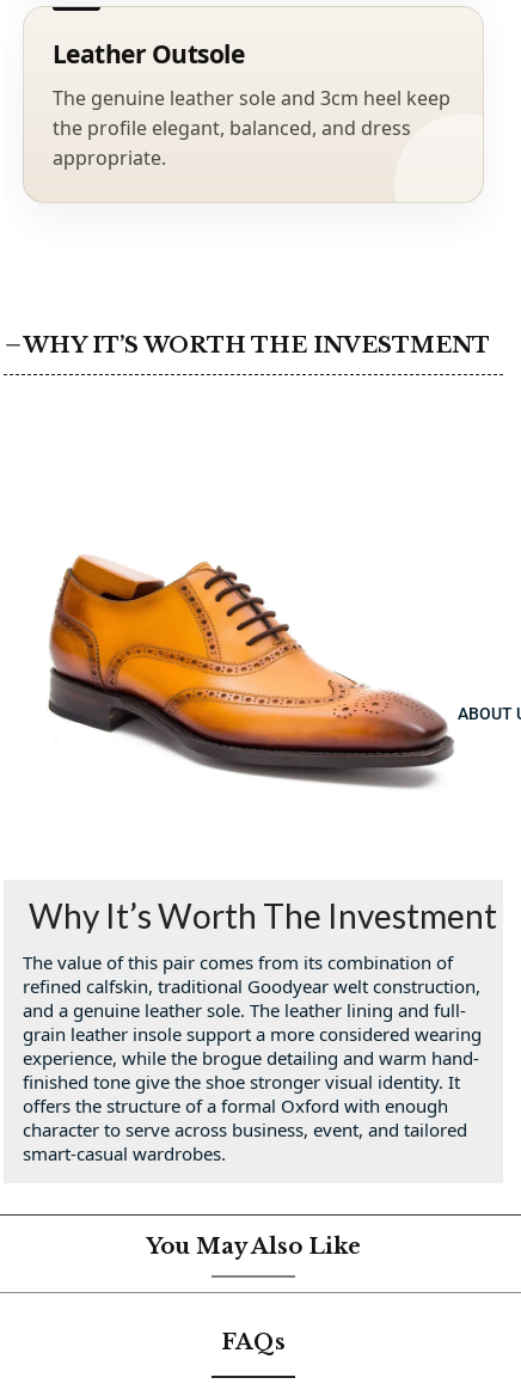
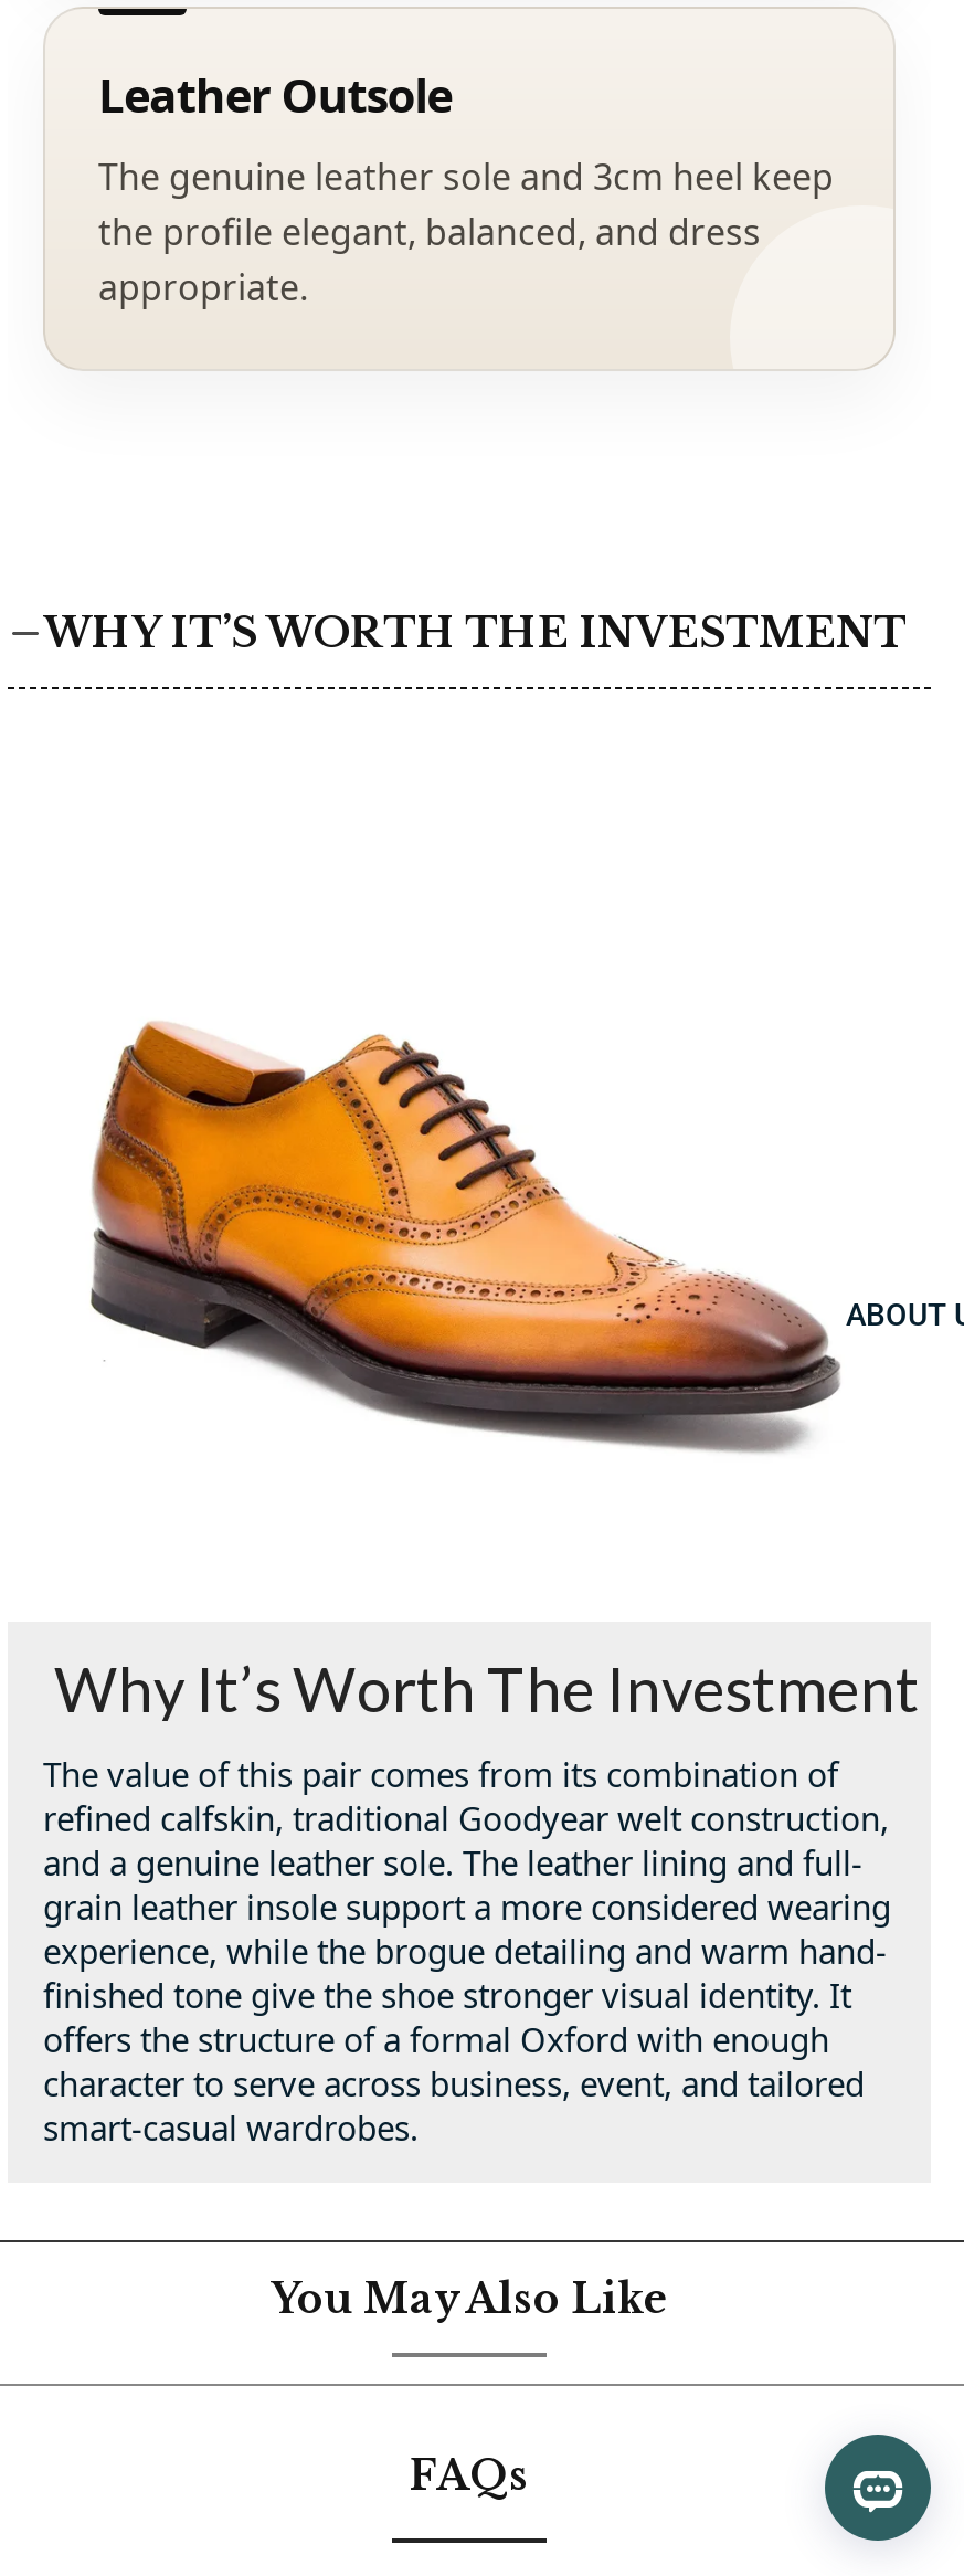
none -> [823,2432,933,2545] [image]

